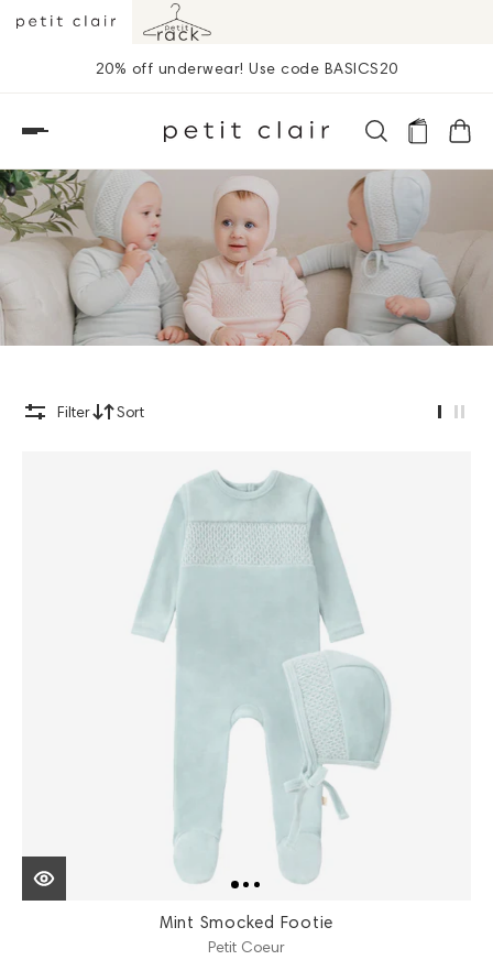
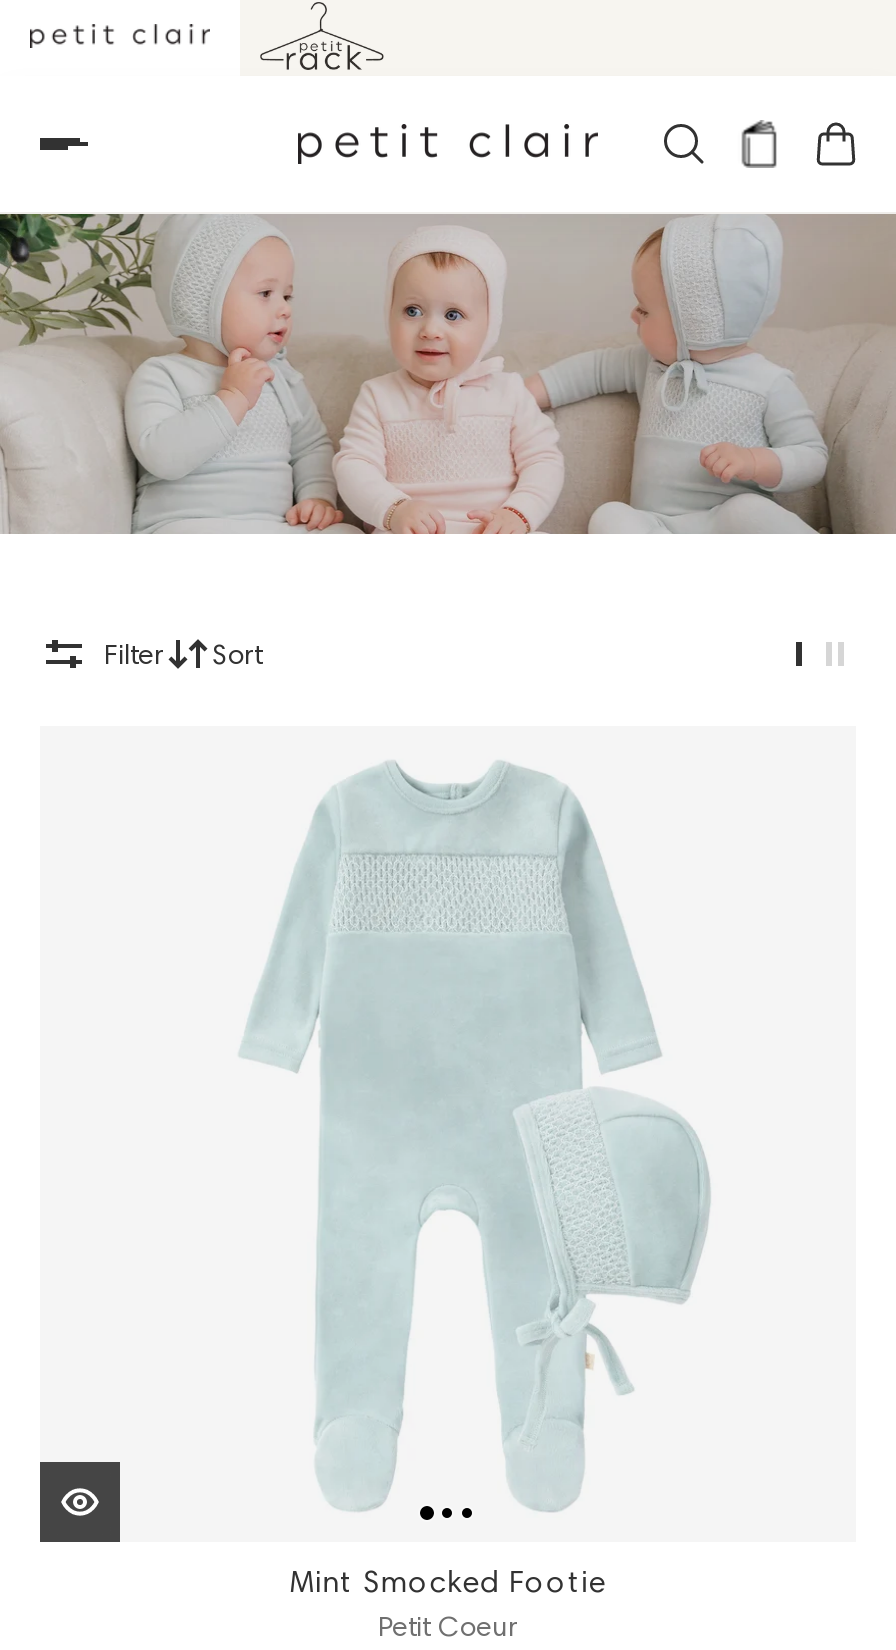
[95,58,398,78] 20% off underwear! Use code BASICS20 -> none

